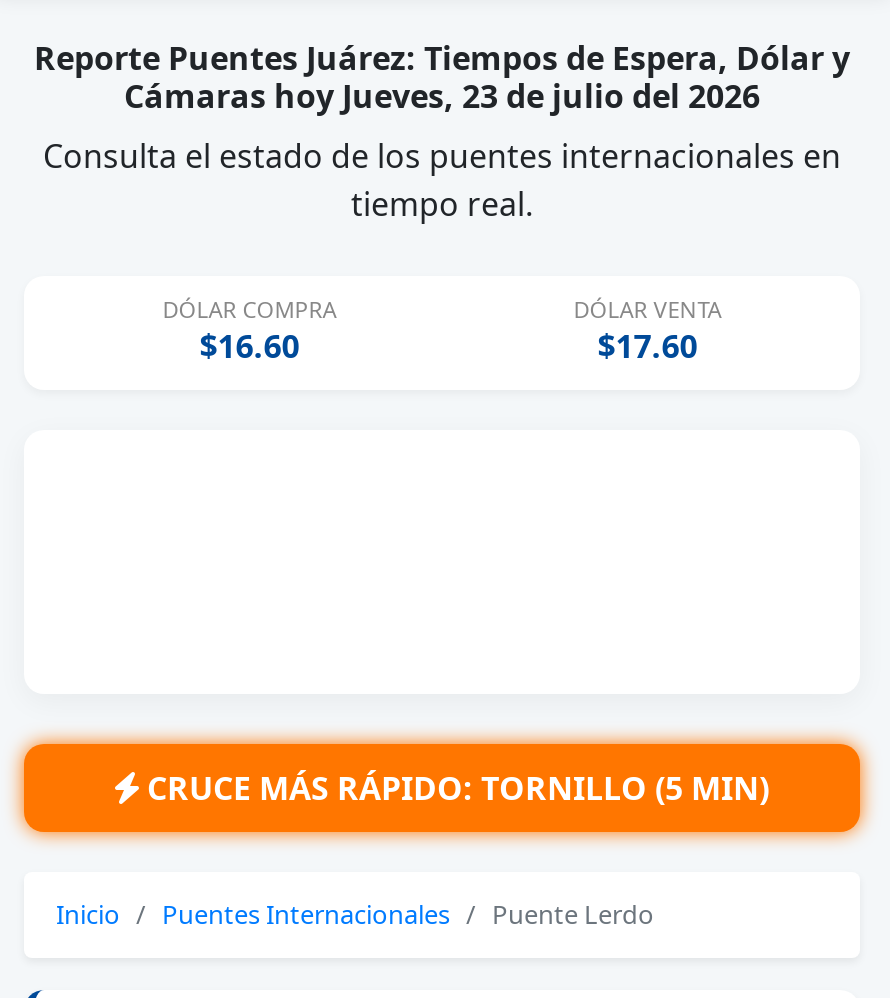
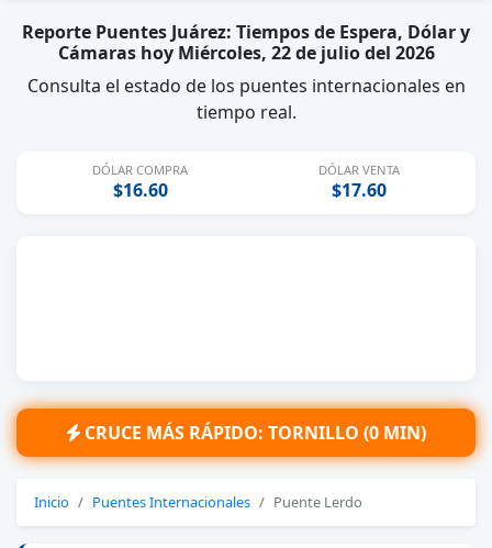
[124,75,760,119] Cámaras hoy Jueves, 23 de julio del 2026 -> [58,41,434,65] Cámaras hoy Miércoles, 22 de julio del 2026
[139,767,769,811] CRUCE MÁS RÁPIDO: TORNILLO (5 MIN) -> [80,421,426,445] CRUCE MÁS RÁPIDO: TORNILLO (0 MIN)

